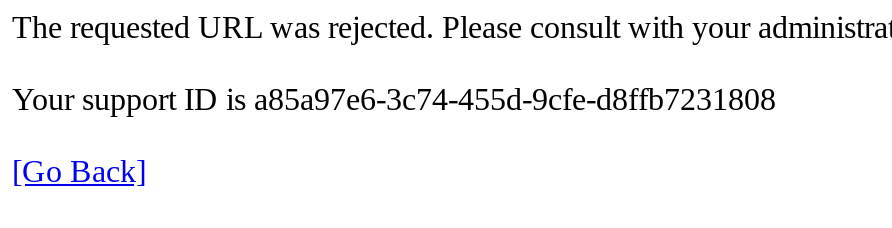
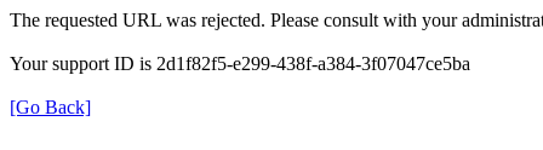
[12,82,776,116] Your support ID is a85a97e6-3c74-455d-9cfe-d8ffb7231808 -> [10,53,470,74] Your support ID is 2d1f82f5-e299-438f-a384-3f07047ce5ba

